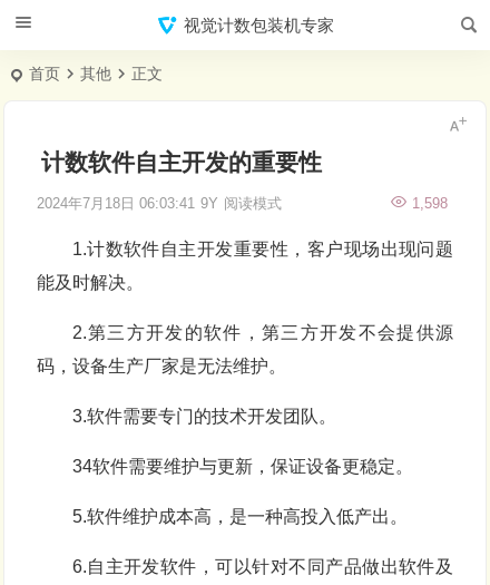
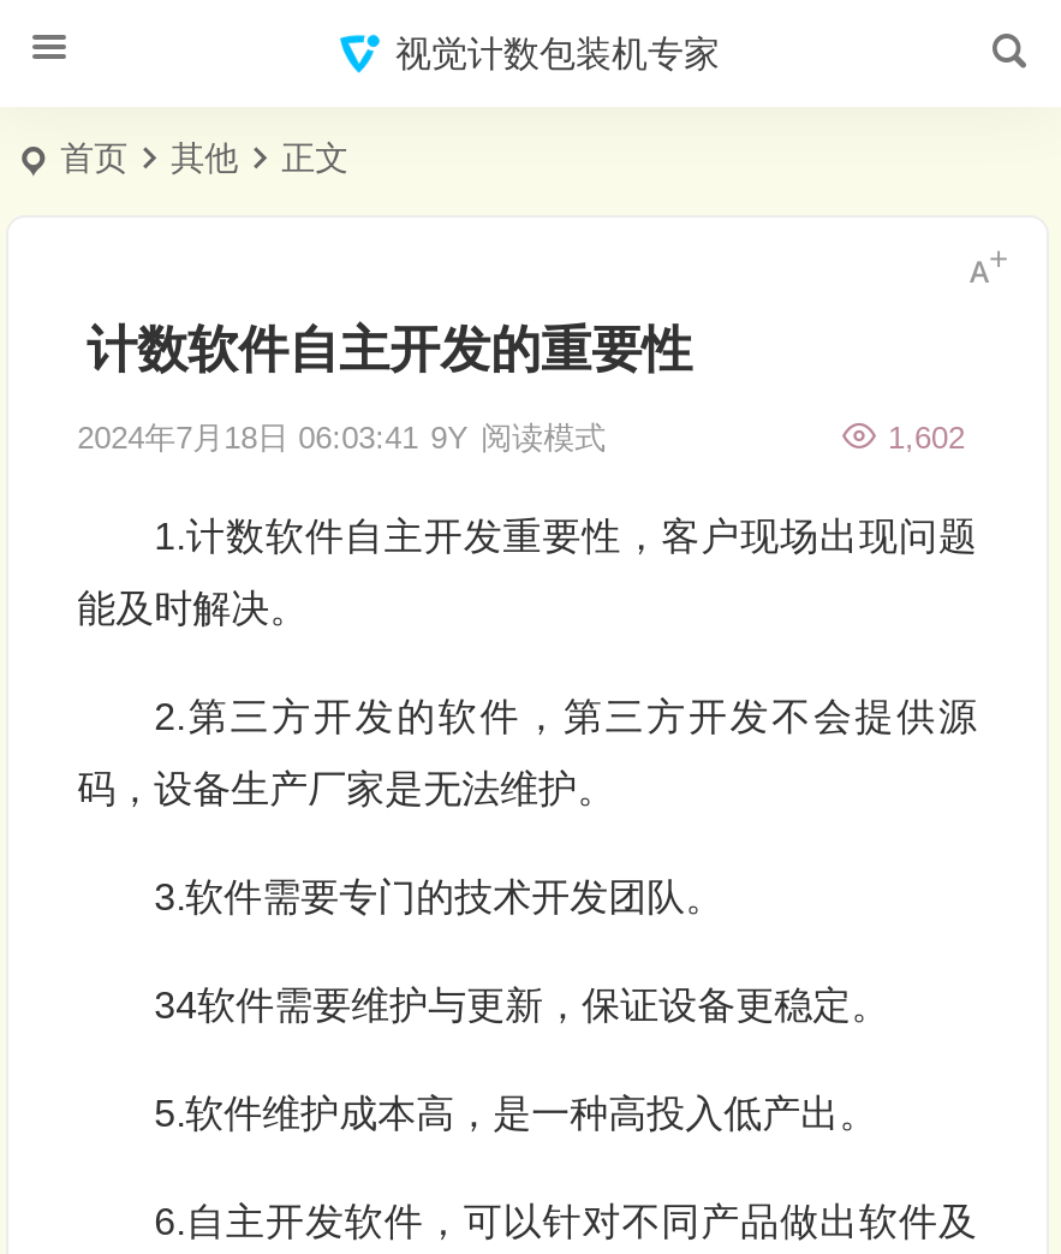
[412,195,448,212] 1,598 -> [888,420,965,456] 1,602

